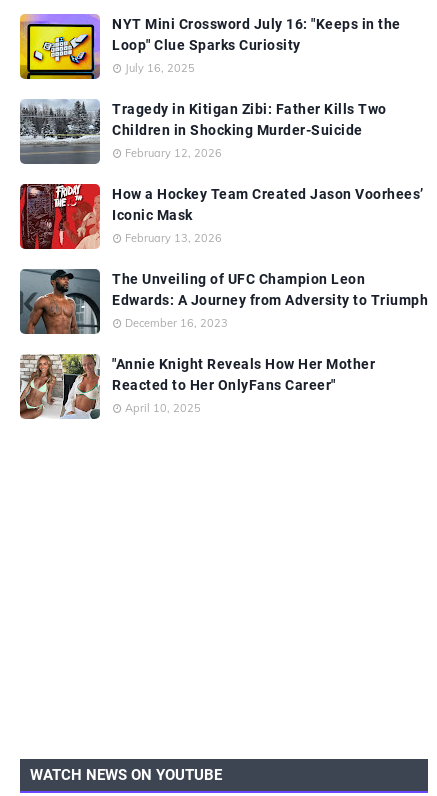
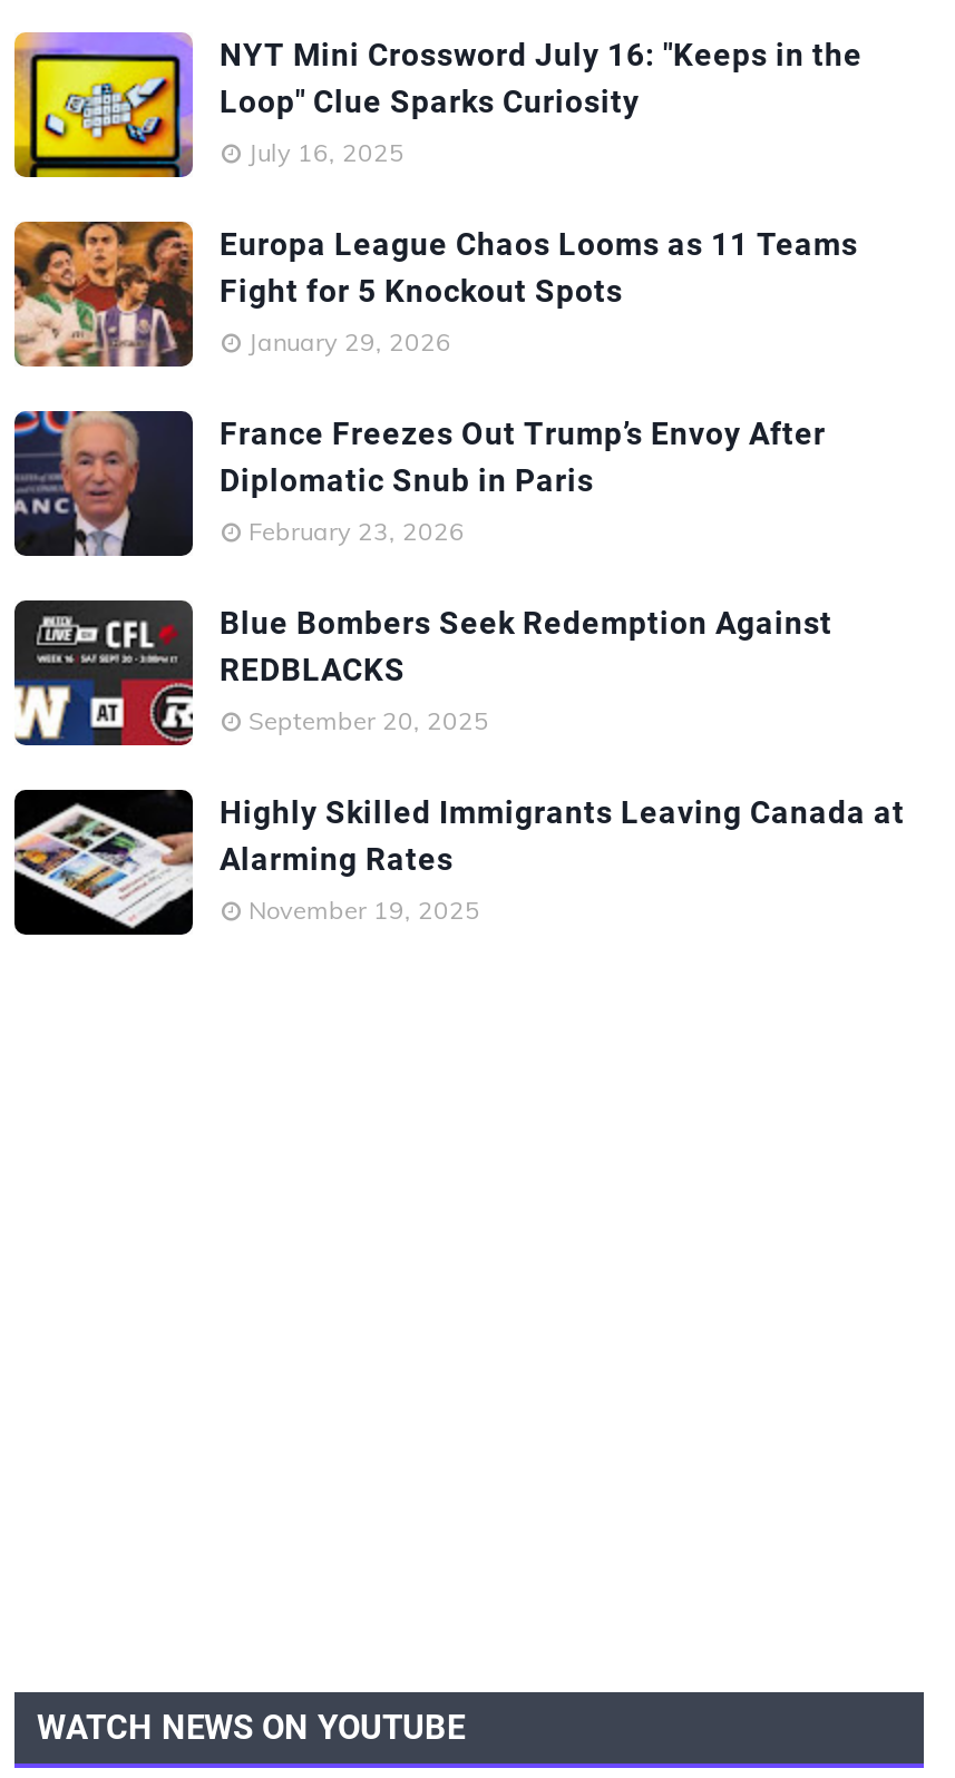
[19,99,386,165] [image] | Tragedy in Kitigan Zibi: Father Kills Two | Children in Shocking Murder-Suicide -> [12,219,858,369] [image] | Europa League Chaos Looms as 11 Teams | Fight for 5 Knockout Spots
[125,146,222,160] February 12, 2026 -> [249,326,451,357] January 29, 2026
[19,183,423,250] [image] | How a Hockey Team Created Jason Voorhees’ | Iconic Mask -> [12,409,826,558] [image] | France Freezes Out Trump’s Envoy After | Diplomatic Snub in Paris
[125,231,222,245] February 13, 2026 -> [249,515,465,546] February 23, 2026
[19,268,428,335] [image] | The Unveiling of UFC Champion Leon | Edwards: A Journey from Adversity to Triumph -> [14,598,832,748] [image] | Blue Bombers Seek Redemption Against | REDBLACKS
[125,316,228,330] December 16, 2023 -> [249,705,489,736] September 20, 2025
[19,353,375,420] [image] | "Annie Knight Reveals How Her Mother | Reacted to Her OnlyFans Career" -> [12,788,905,937] [image] | Highly Skilled Immigrants Leaving Canada at | Alarming Rates
[125,401,201,415] April 10, 2025 -> [249,894,480,925] November 19, 2025

